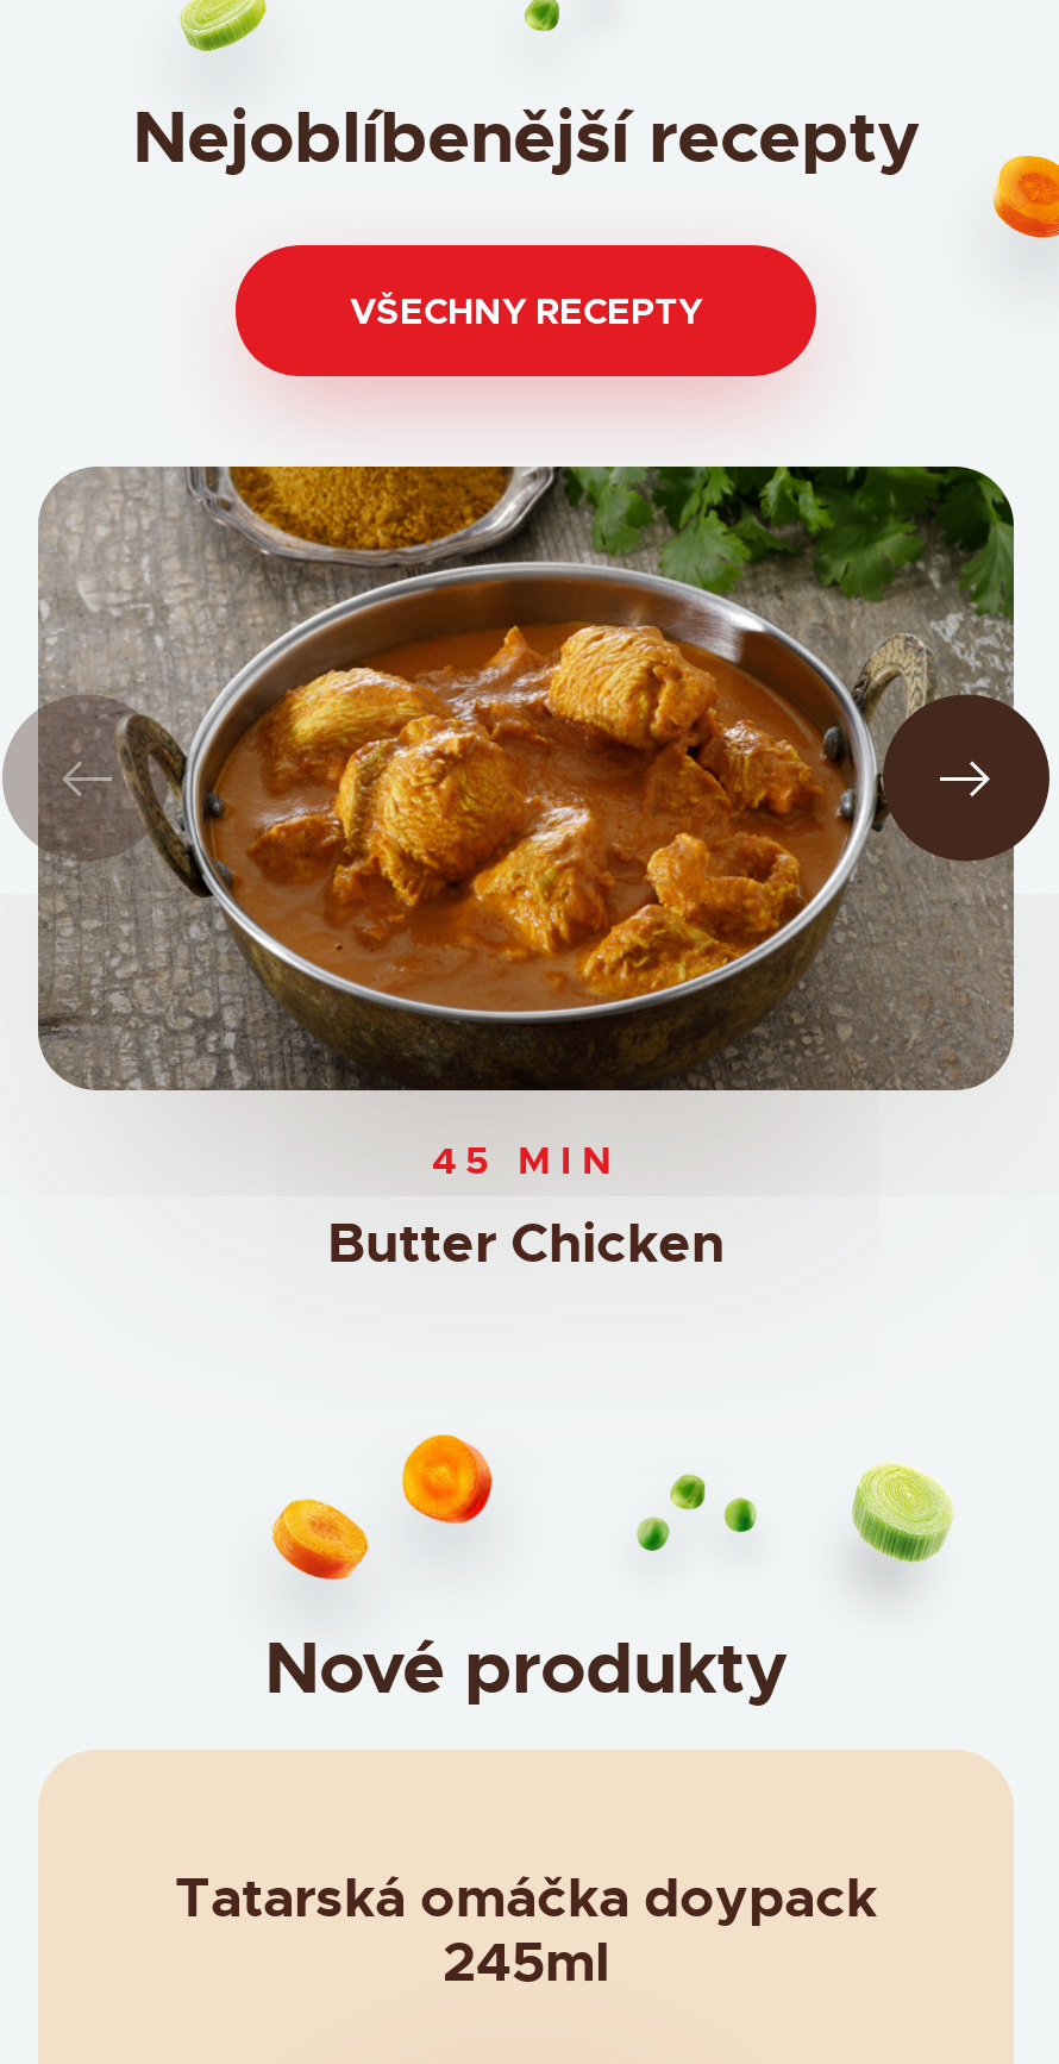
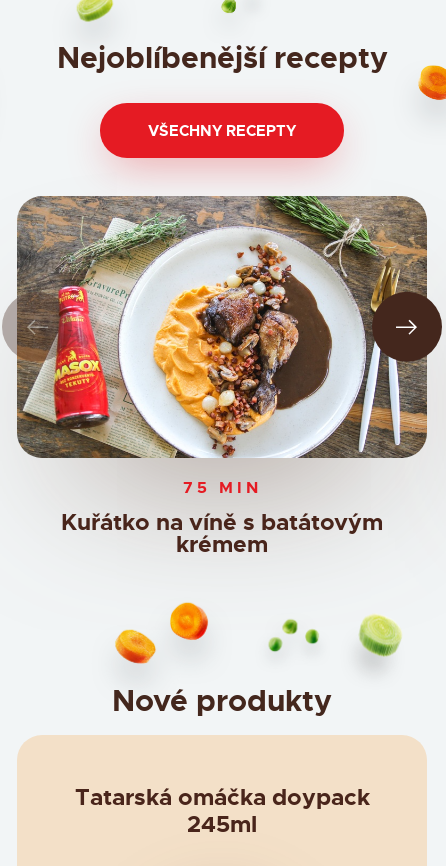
[38,464,1016,1277] [image] | 45 MIN | Butter Chicken -> [17,195,428,558] [image] | 75 MIN | Kuřátko na víně s batátovým | krémem

